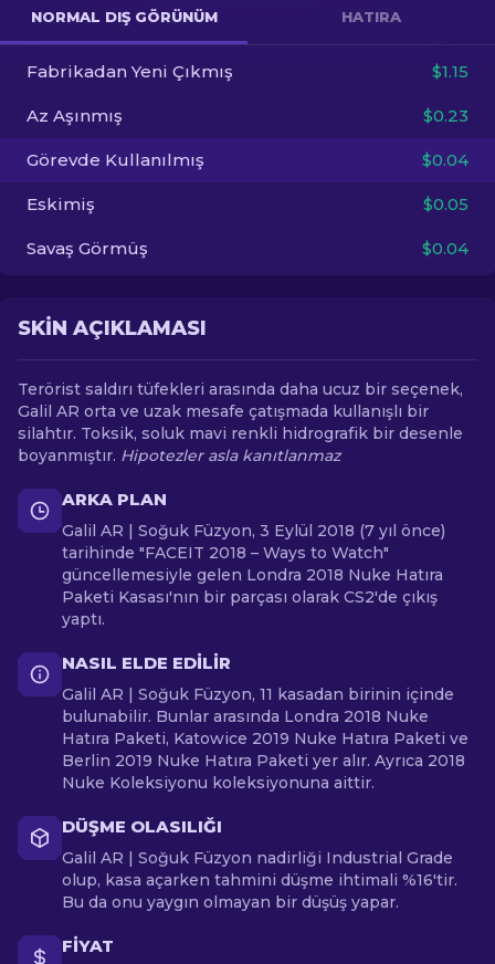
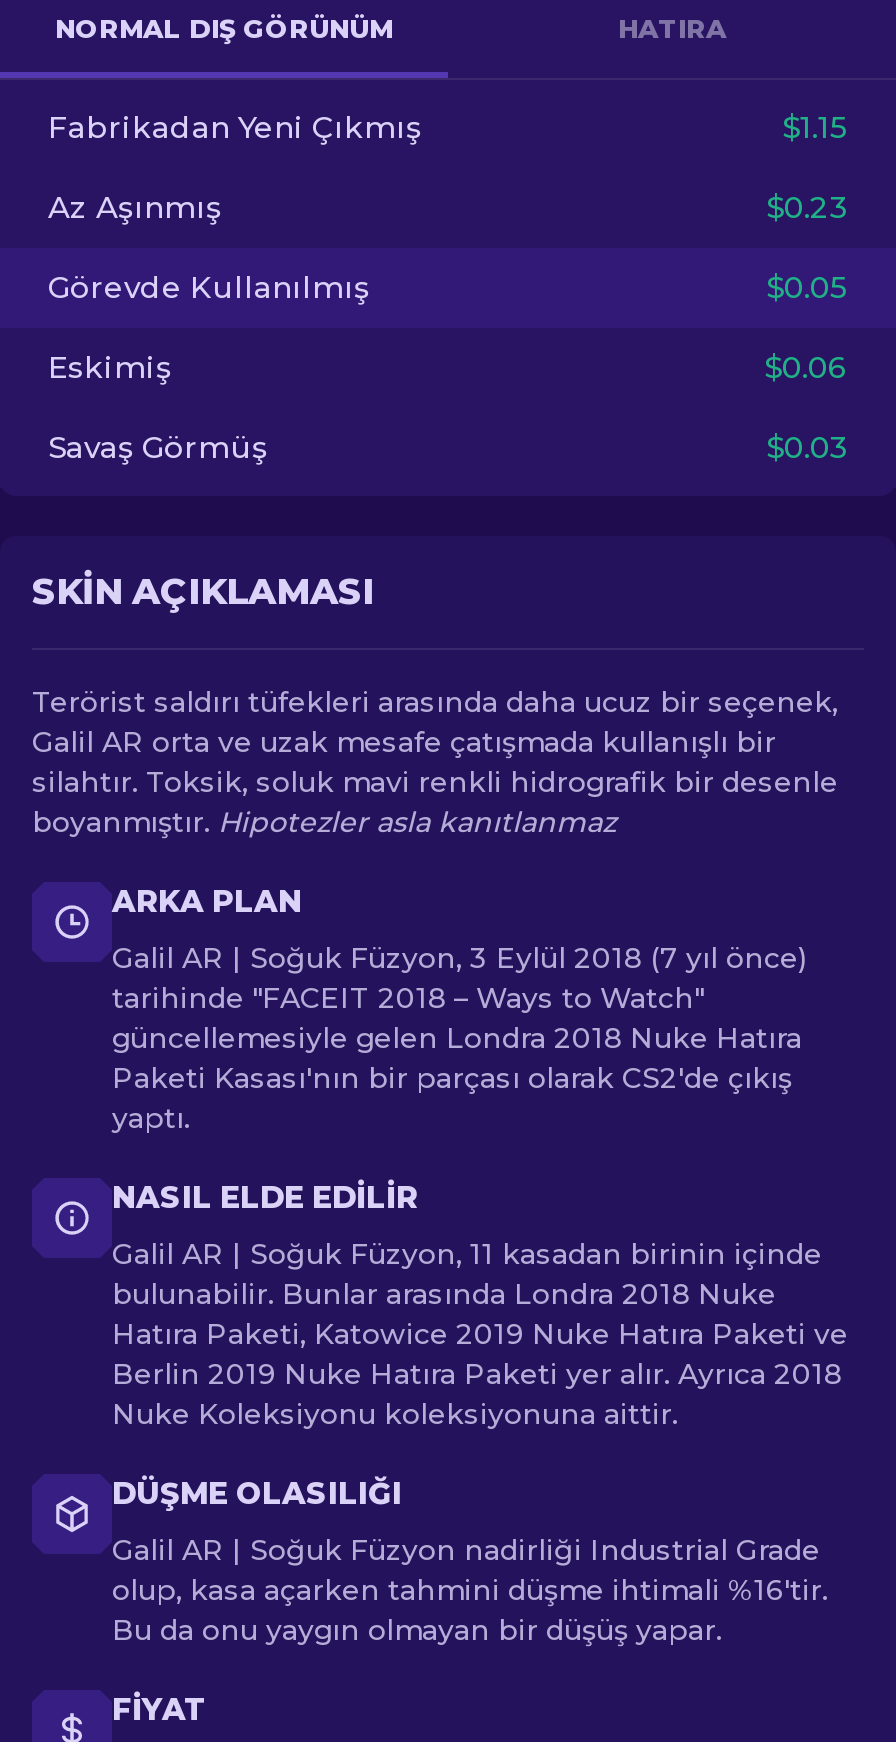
[422,149,468,170] $0.04 -> [766,268,848,306] $0.05
[423,193,468,214] $0.05 -> [764,348,848,386] $0.06
[422,238,468,259] $0.04 -> [766,428,848,466] $0.03

